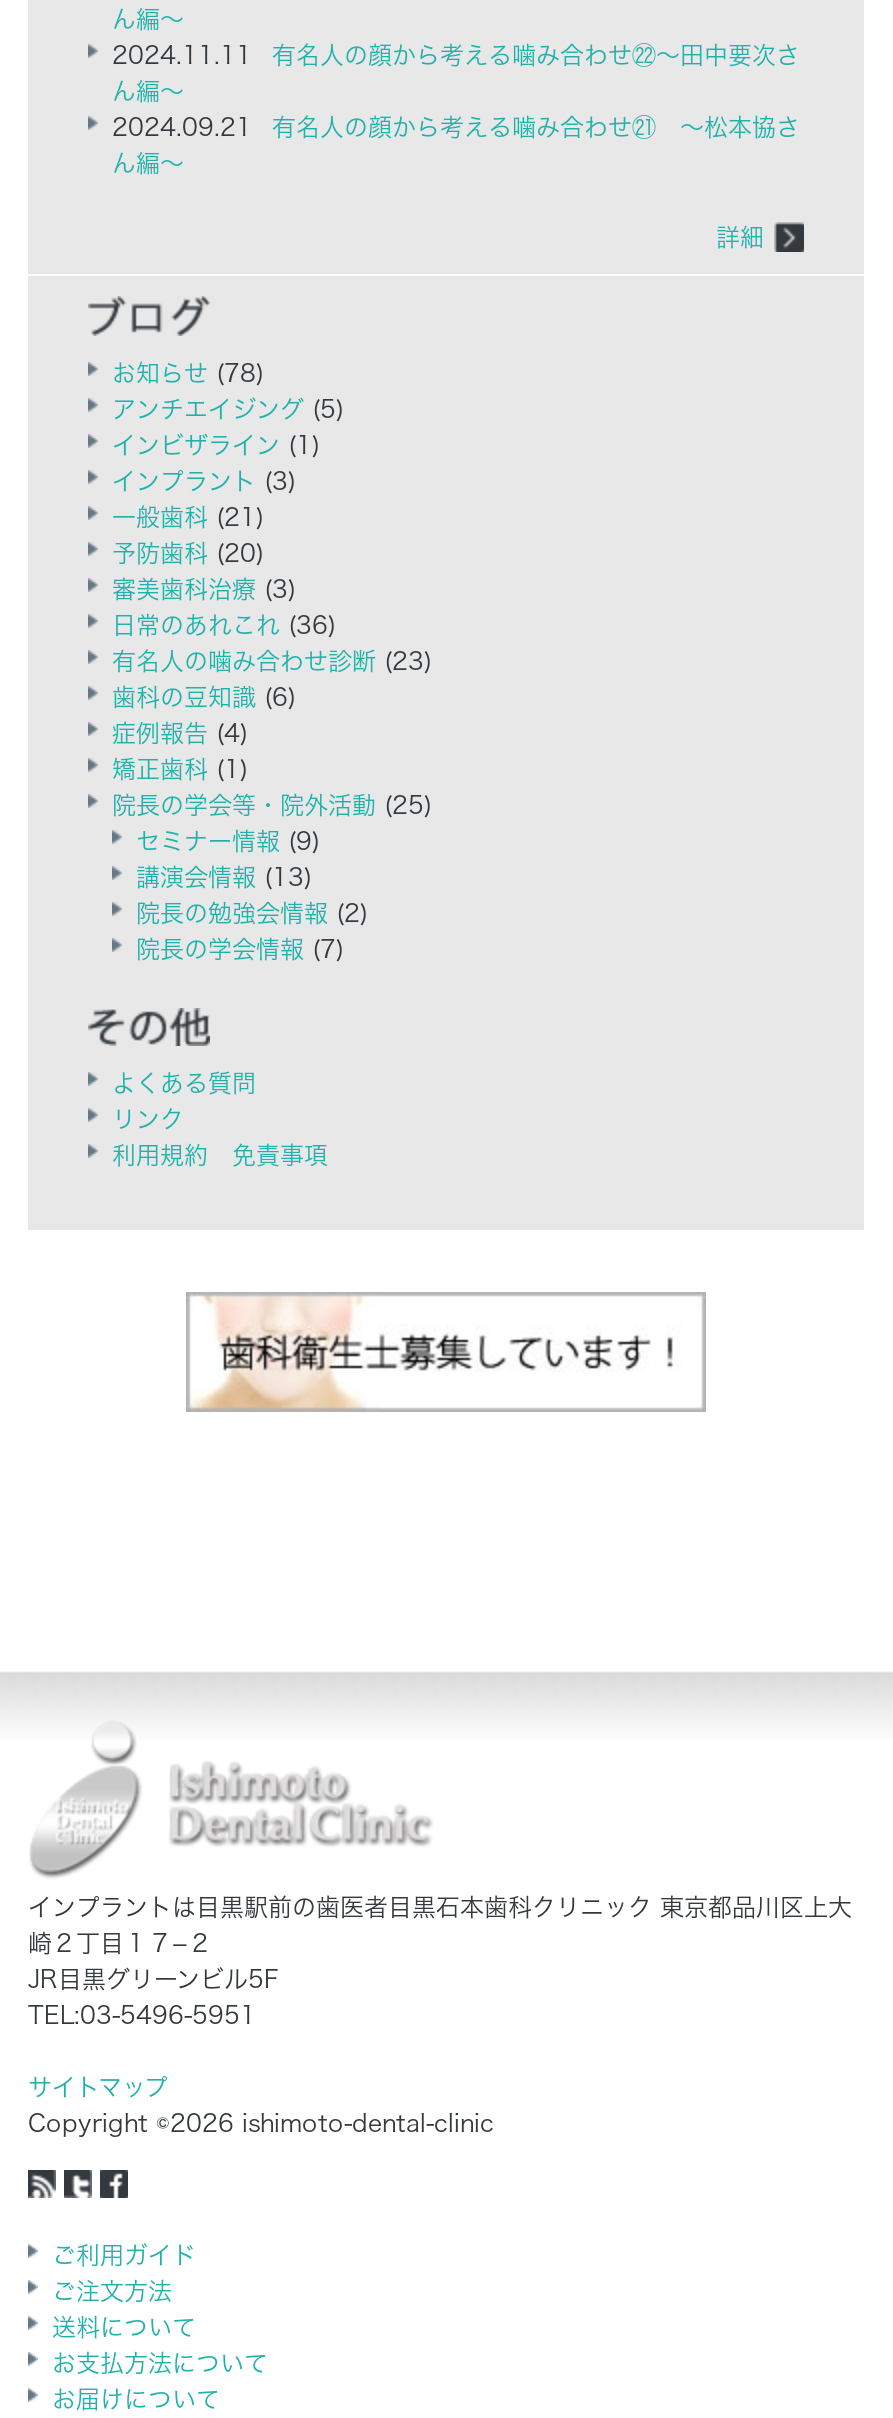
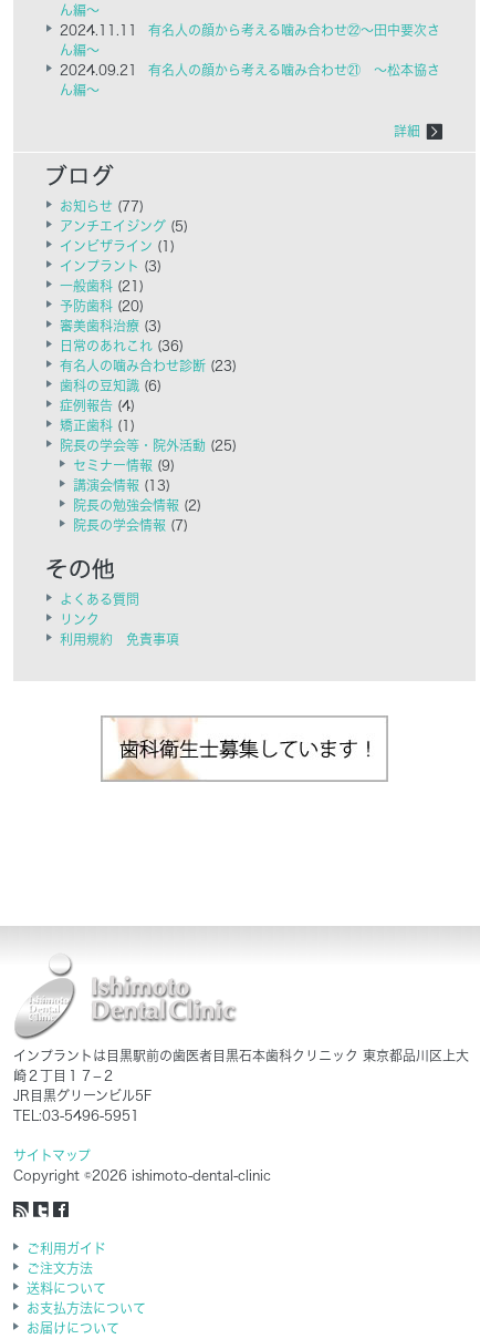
[112,361,264,385] お知らせ(78) -> [60,200,144,213] お知らせ(77)

